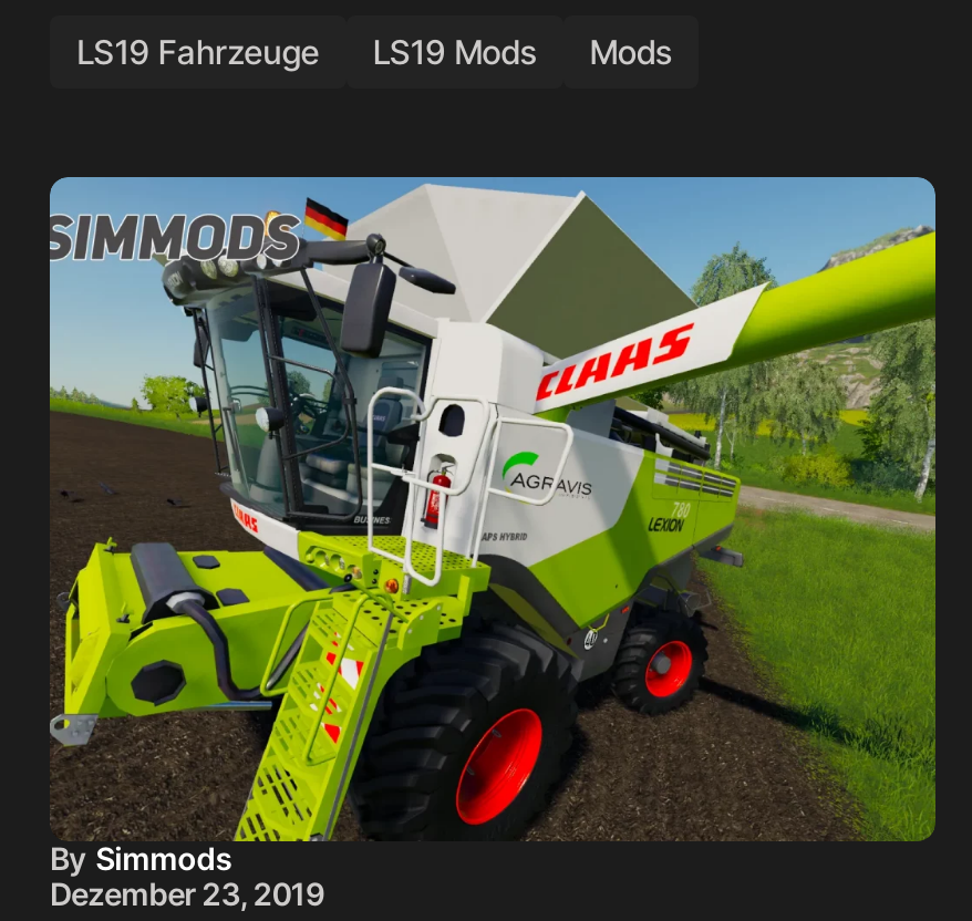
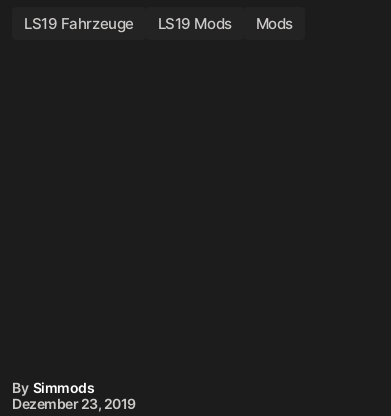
[48,175,938,844] [image] -> none

